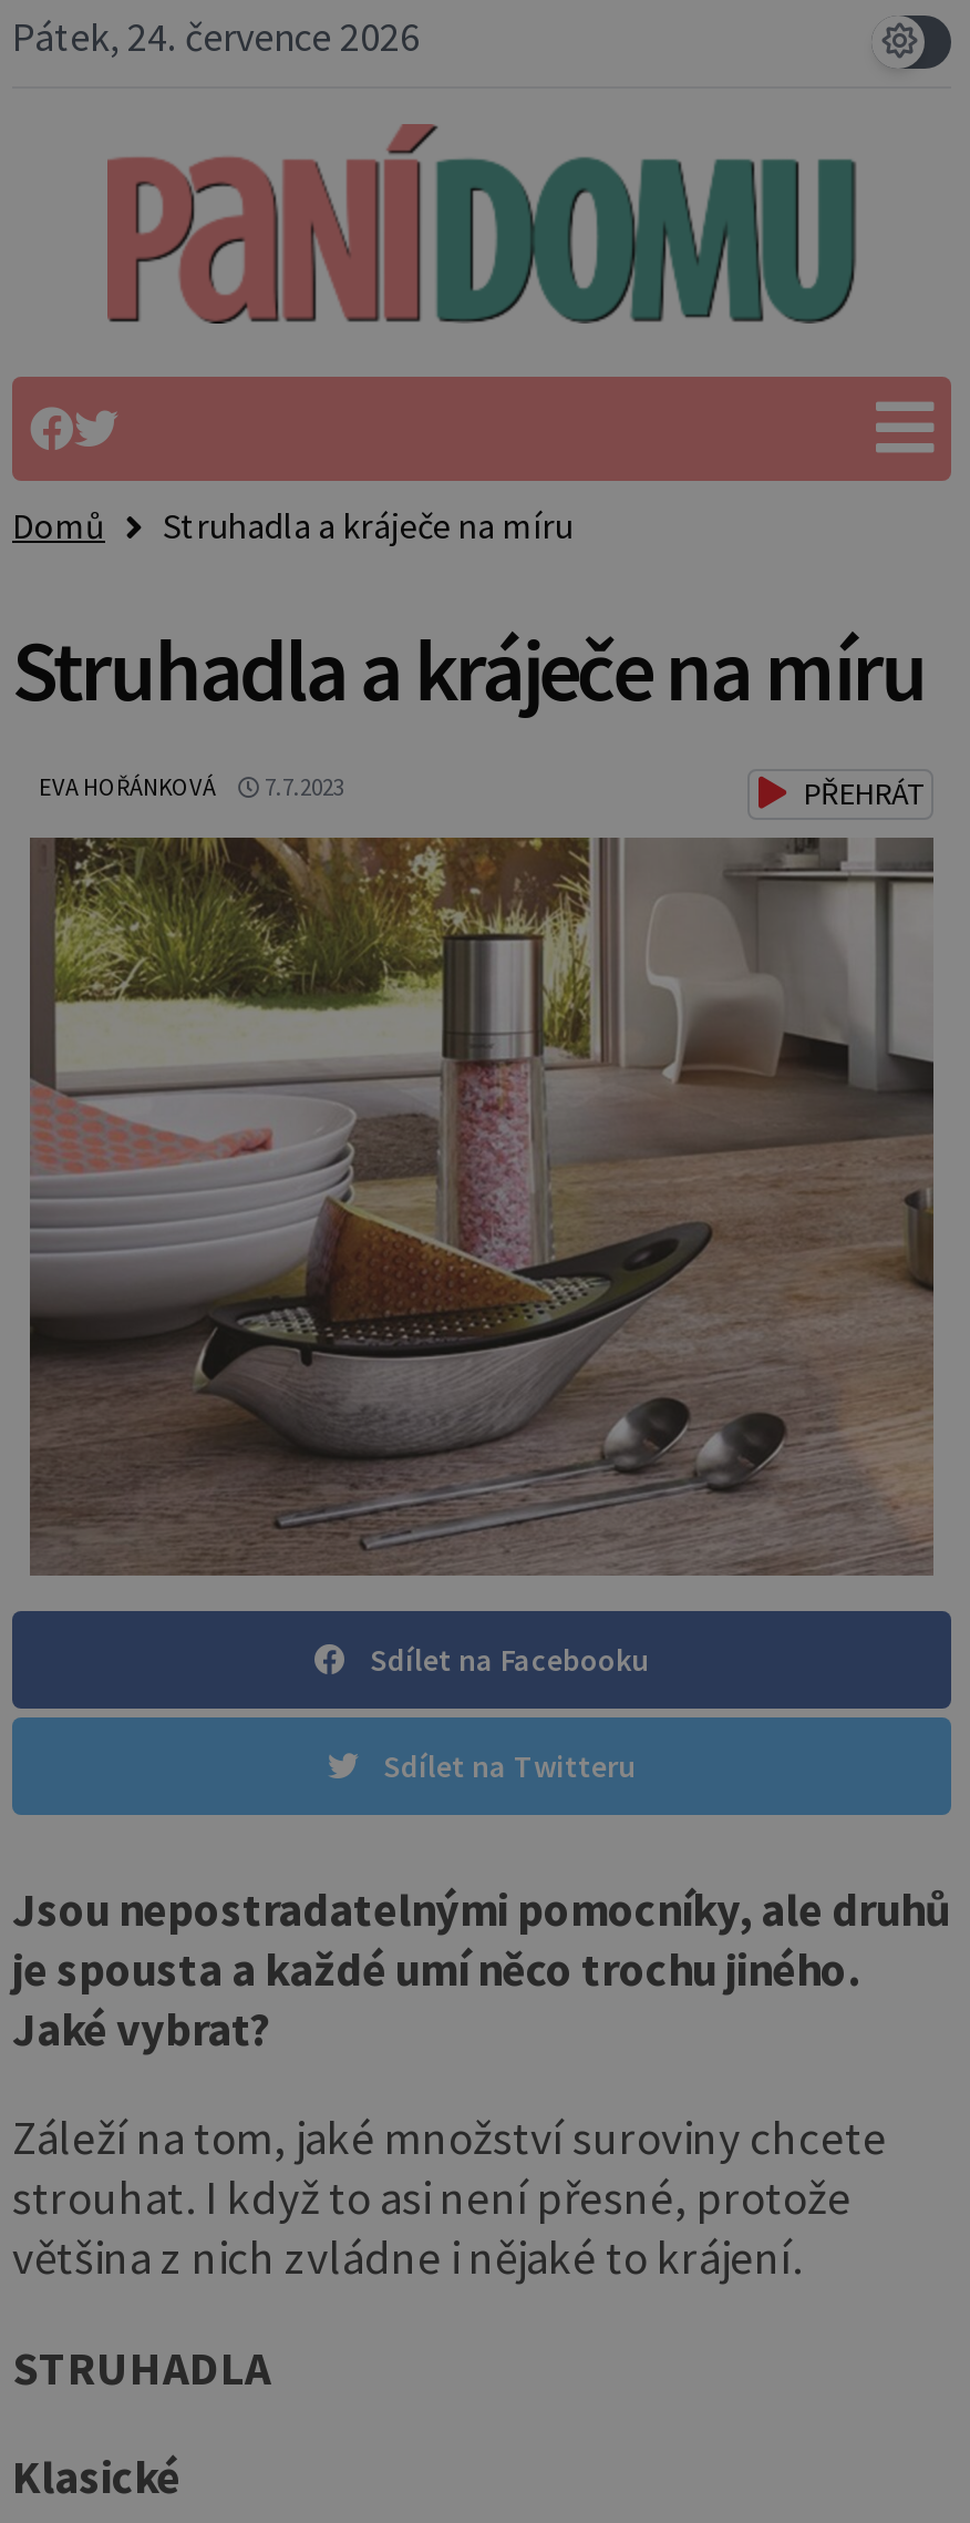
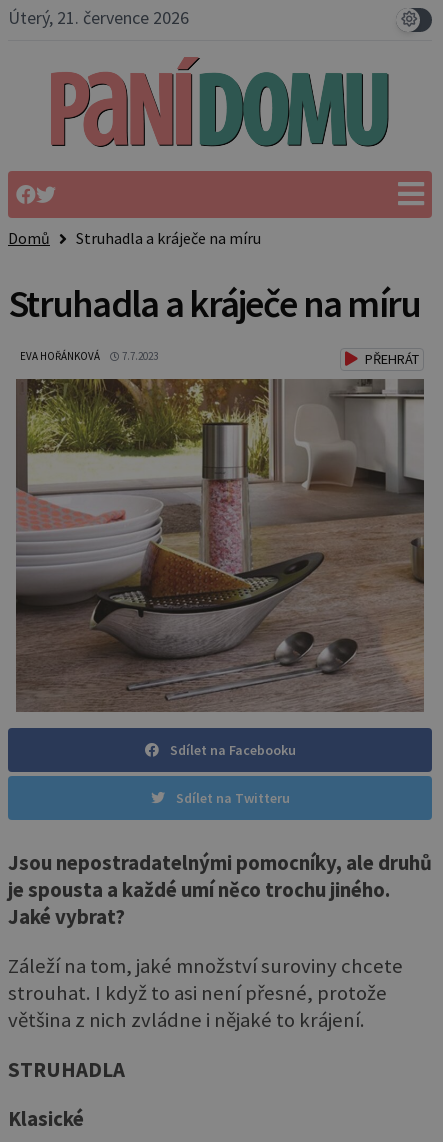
[12,11,420,62] Pátek, 24. července 2026 -> [8,6,189,29] Úterý, 21. července 2026

